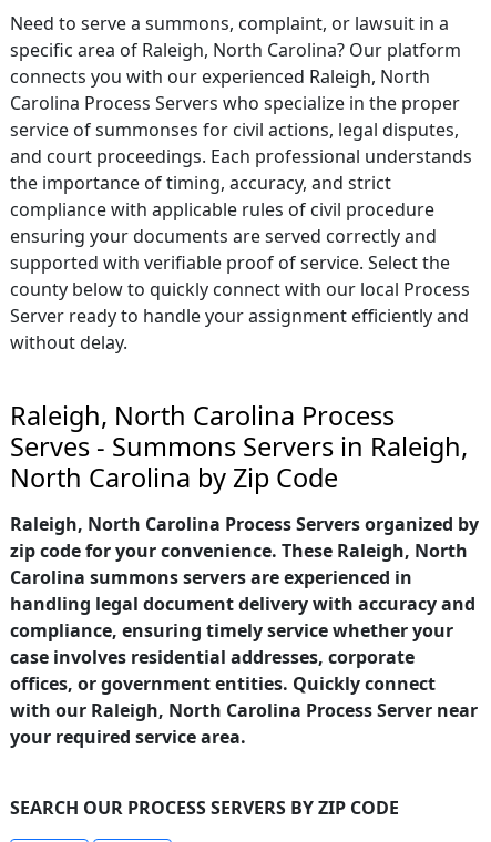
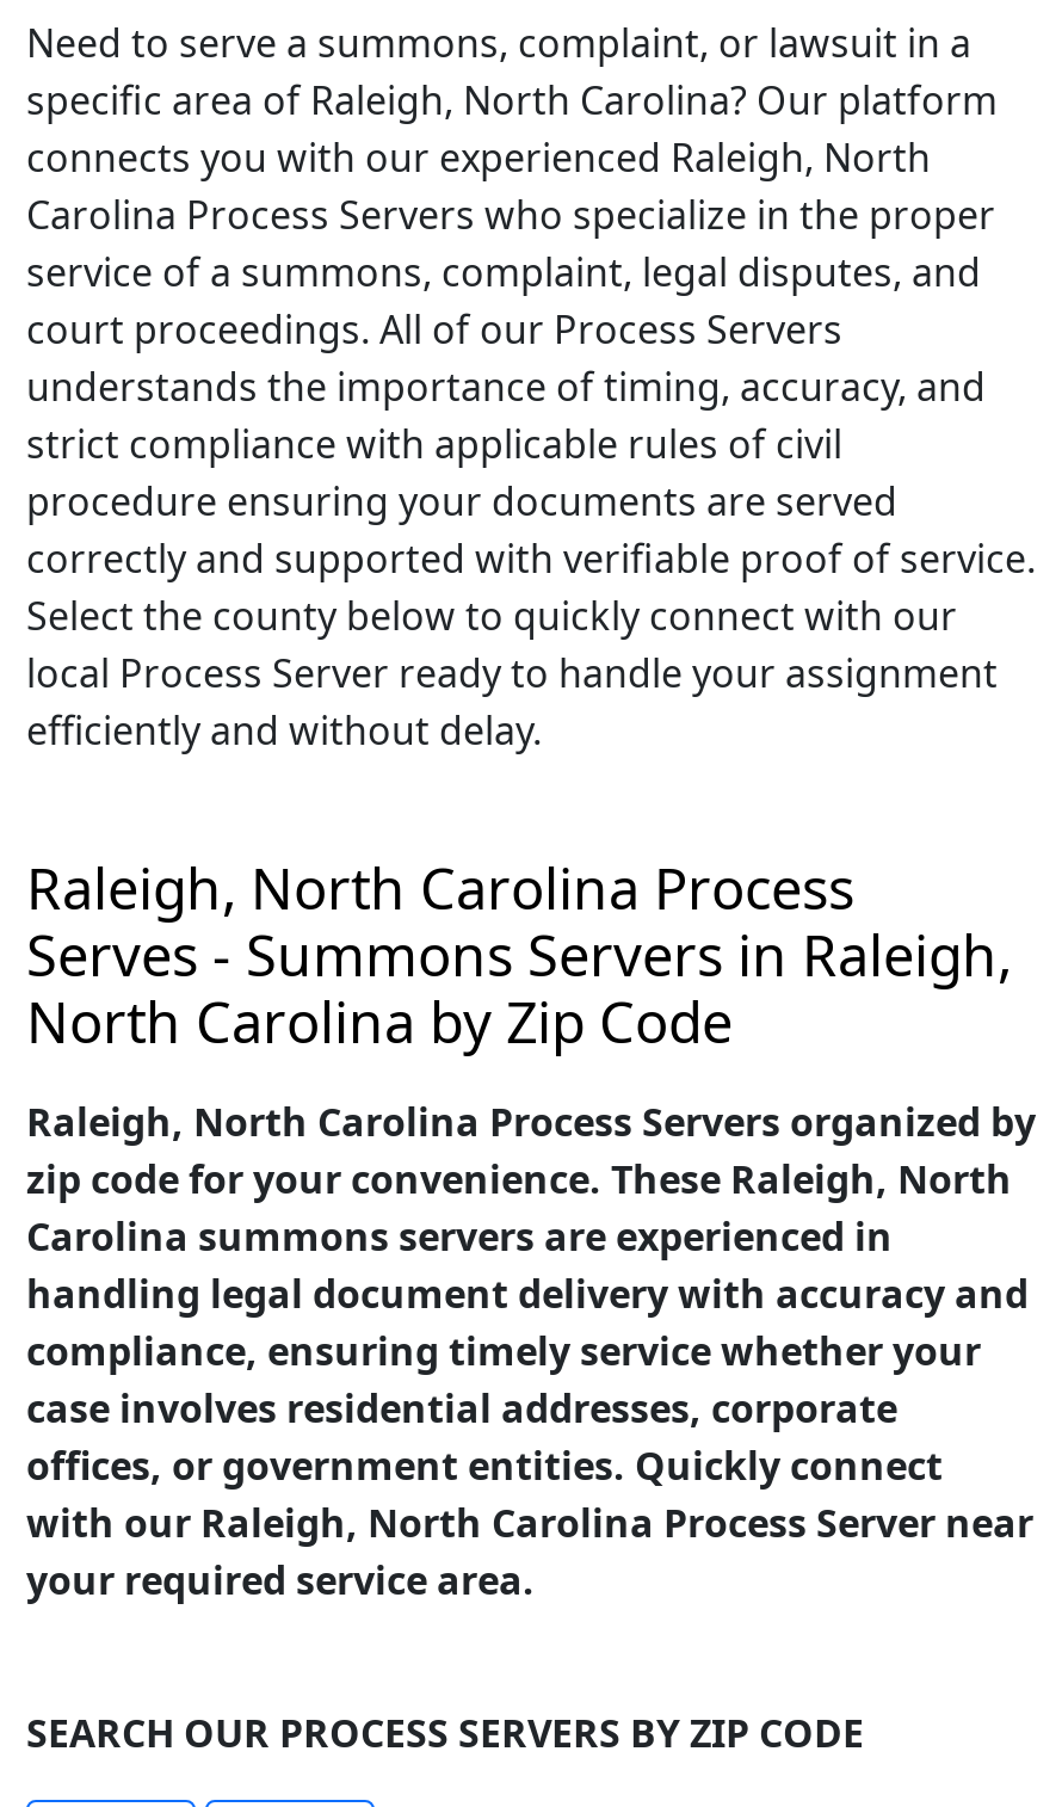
[10,117,472,355] service of summonses for civil actions, legal disputes, | and court proceedings. Each professional understands | the importance of timing, accuracy, and strict | compliance with applicable rules of civil procedure | ensuring your documents are served correctly and | supported with verifiable proof of service. Select the | county below to quickly connect with our local Process | Server ready to handle your assignment efficiently and | without delay. -> [26,246,1036,757] service of a summons, complaint, legal disputes, and | court proceedings. All of our Process Servers | understands the importance of timing, accuracy, and | strict compliance with applicable rules of civil | procedure ensuring your documents are served | correctly and supported with verifiable proof of service. | Select the county below to quickly connect with our | local Process Server ready to handle your assignment | efficiently and without delay.

